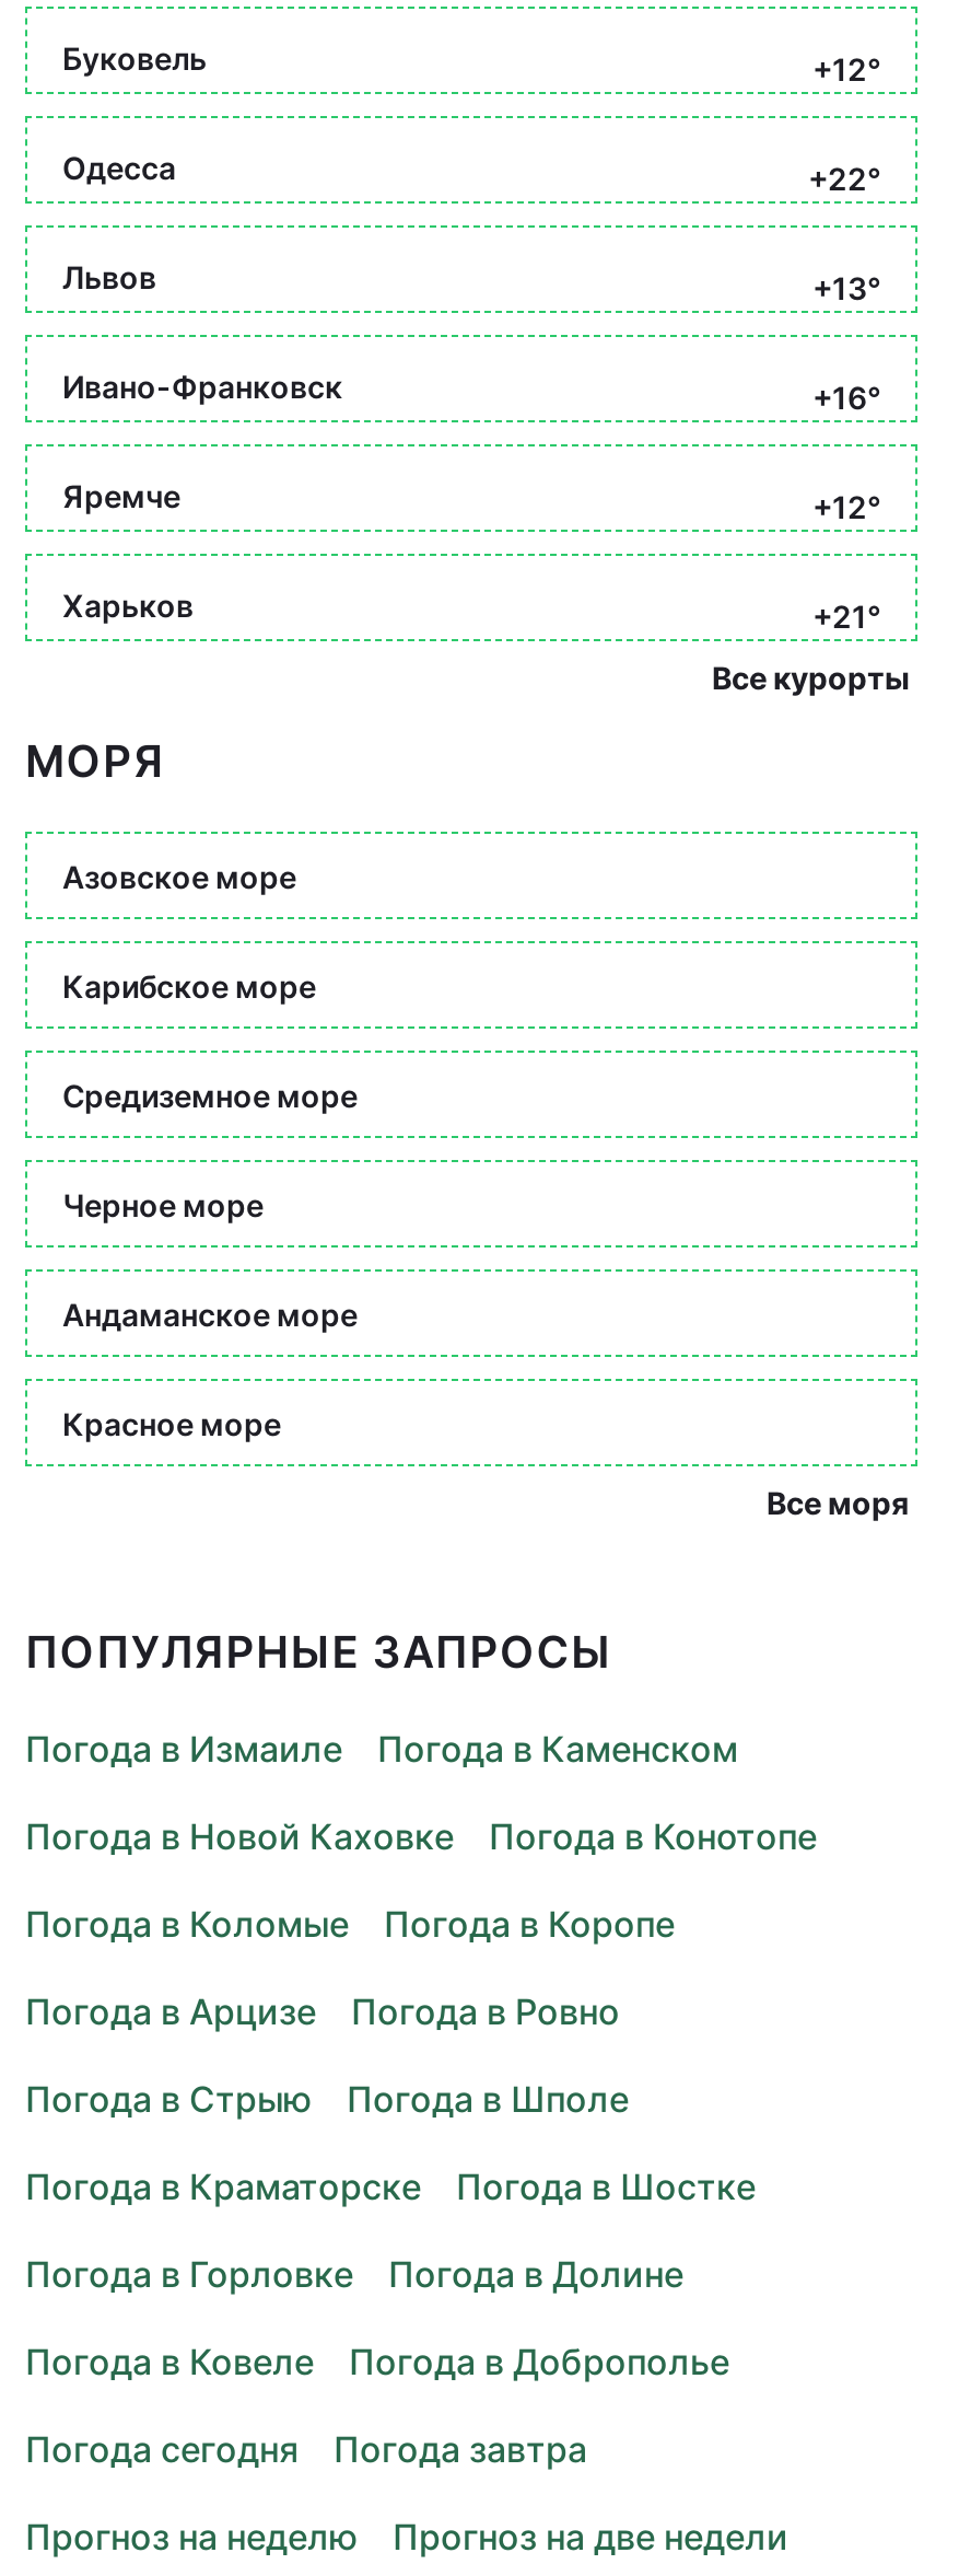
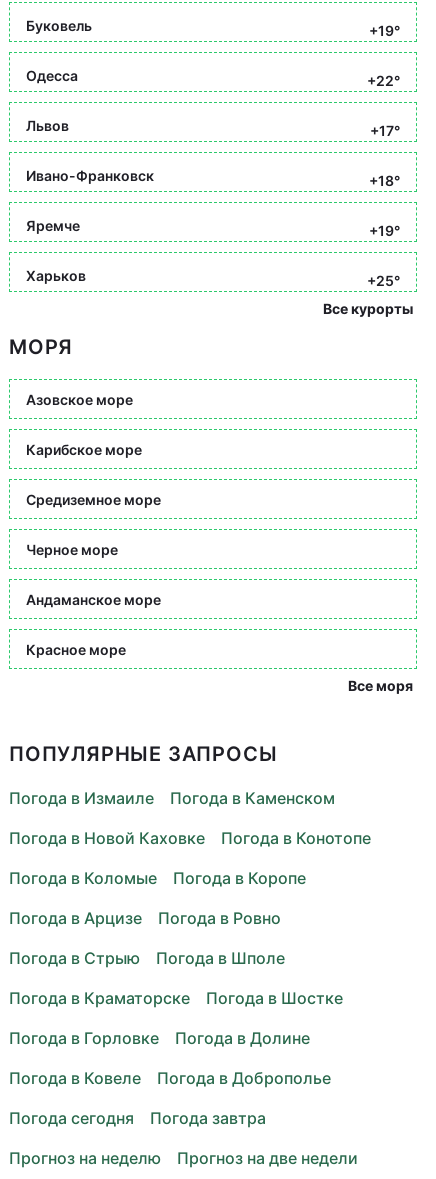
[812,50,880,88] +12° -> [369,22,400,39] +19°
[812,269,880,306] +13° -> [370,122,400,139] +17°
[812,379,880,416] +16° -> [369,172,400,189] +18°
[812,488,880,525] +12° -> [369,222,400,239] +19°
[812,597,880,635] +21° -> [367,272,400,289] +25°

